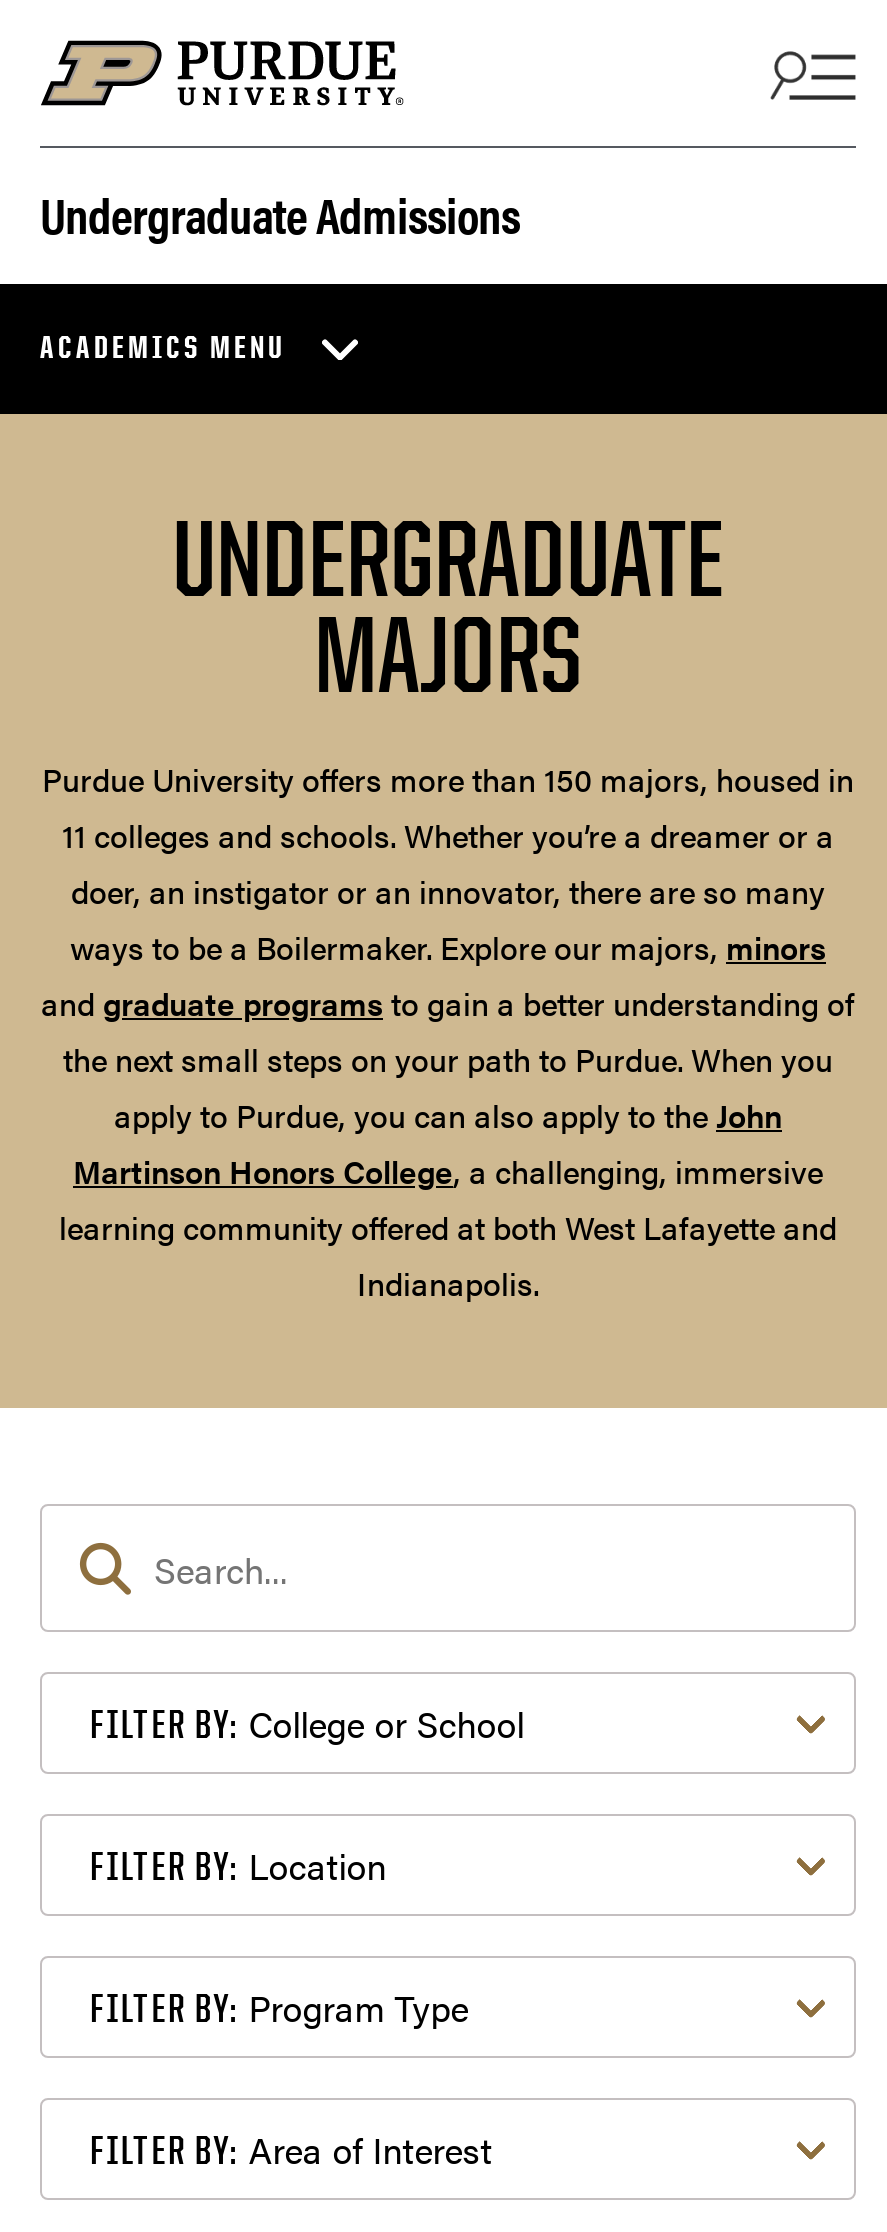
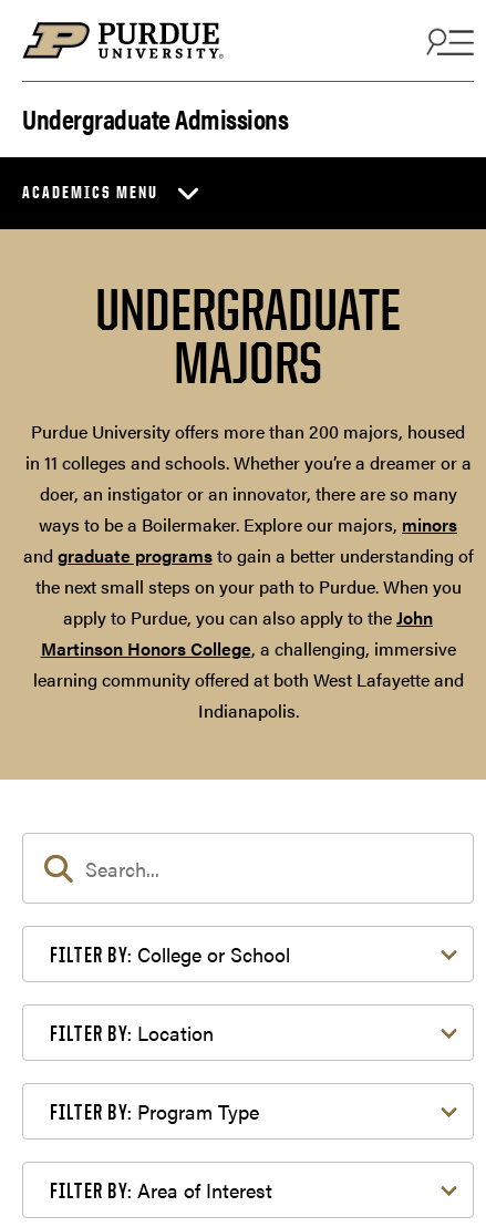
[42,756,854,858] Purdue University offers more than 150 majors, housed in | 11 colleges and schools. Whether you’re a dreamer or a -> [25,419,471,475] Purdue University offers more than 200 majors, housed | in 11 colleges and schools. Whether you’re a dreamer or a

